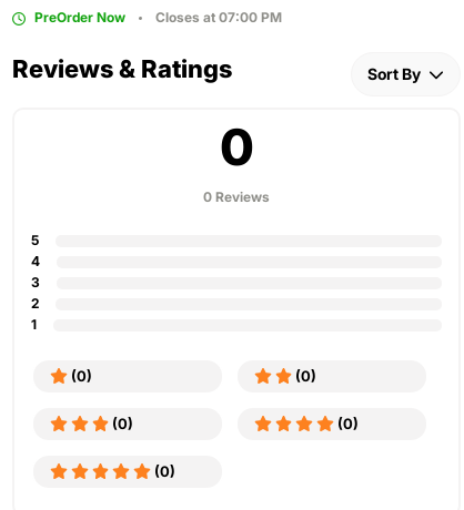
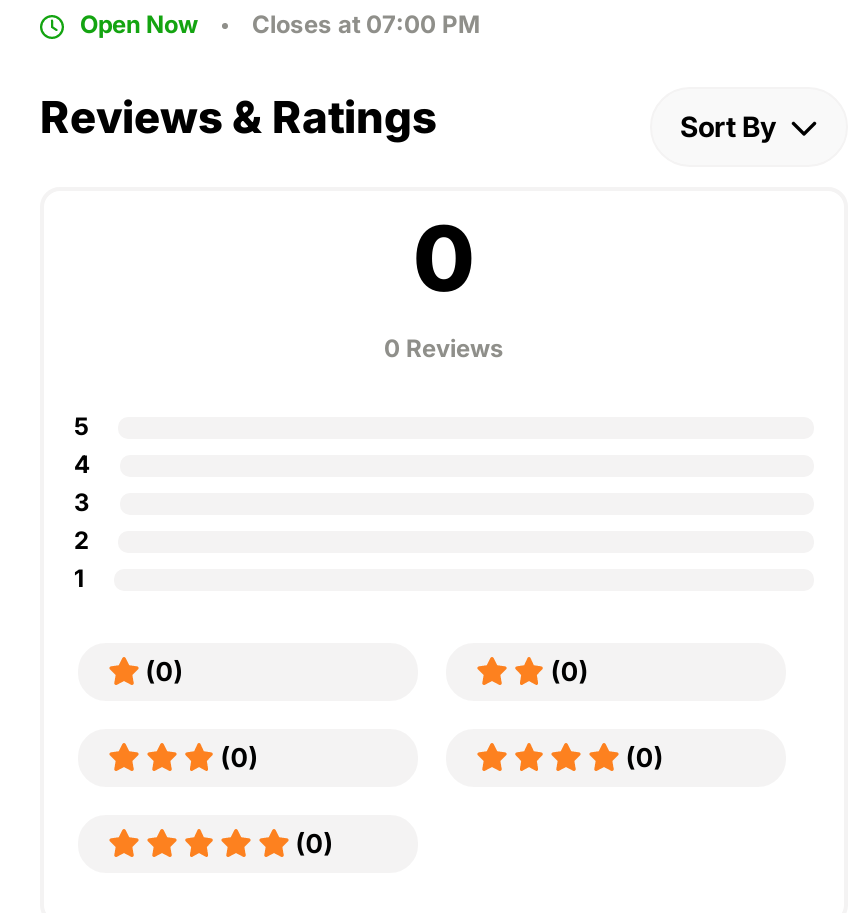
[31,9,125,25] PreOrder Now -> [74,9,198,39] Open Now

